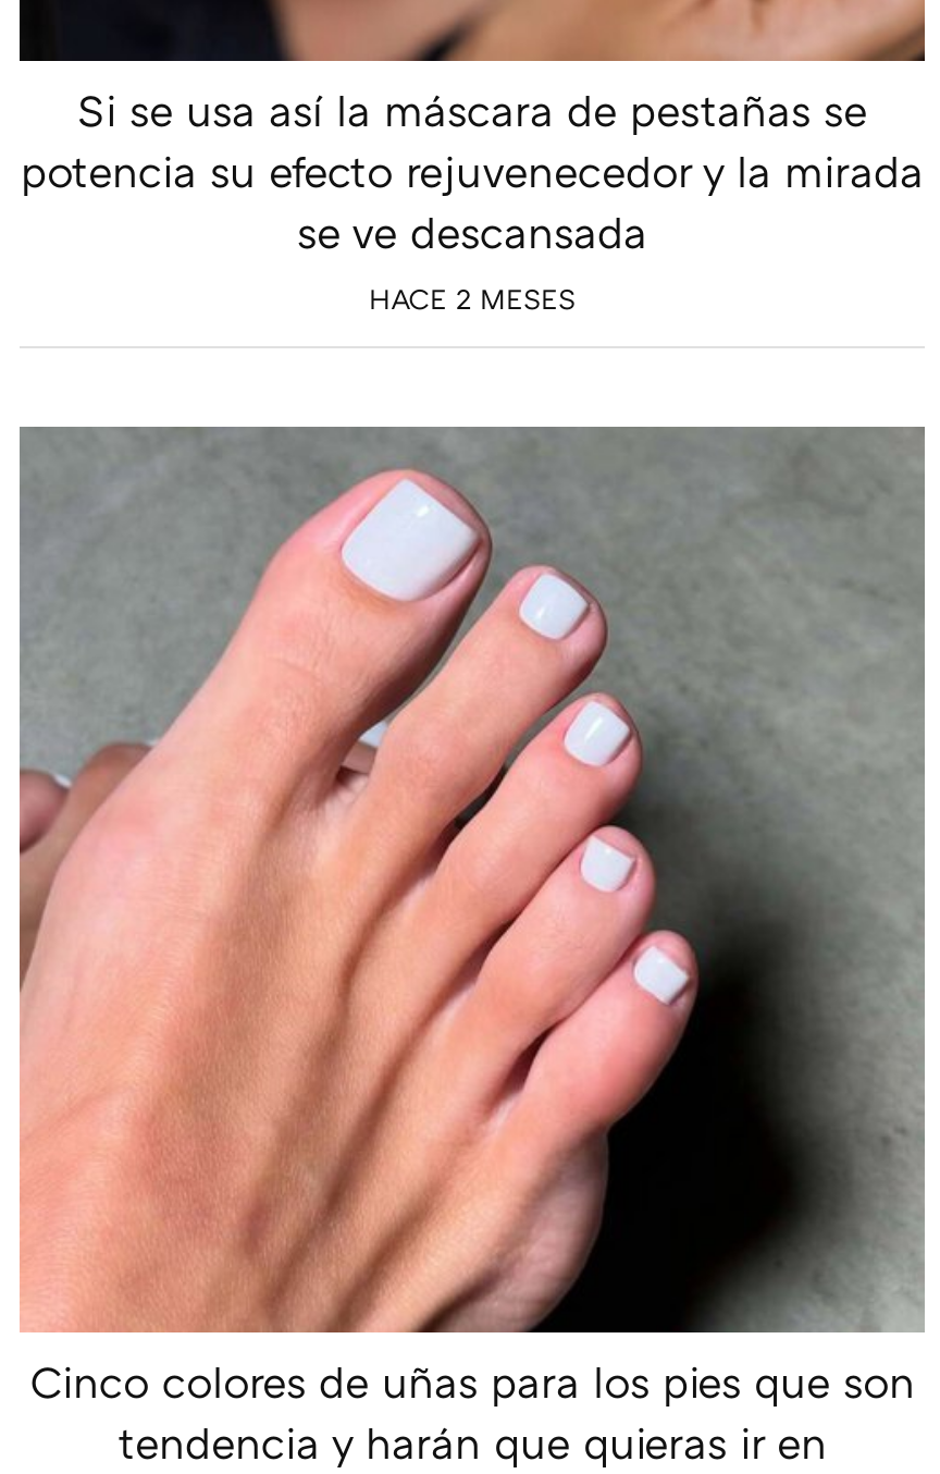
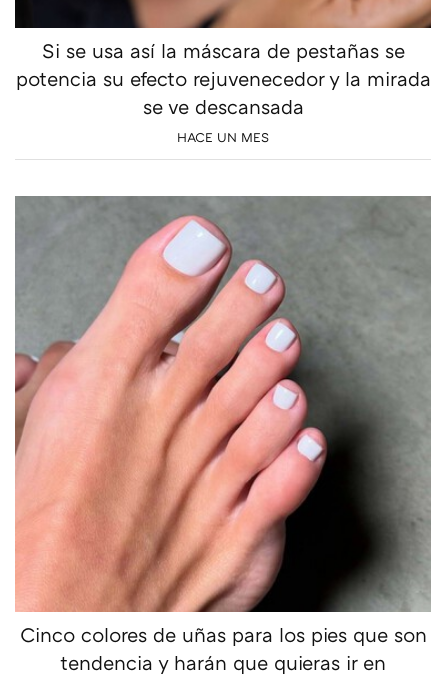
[369,282,576,317] HACE 2 MESES -> [177,129,269,145] HACE UN MES

